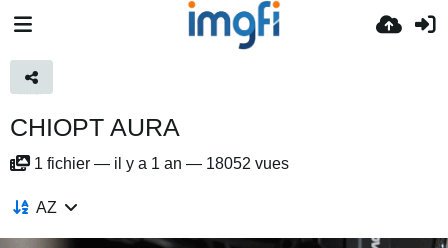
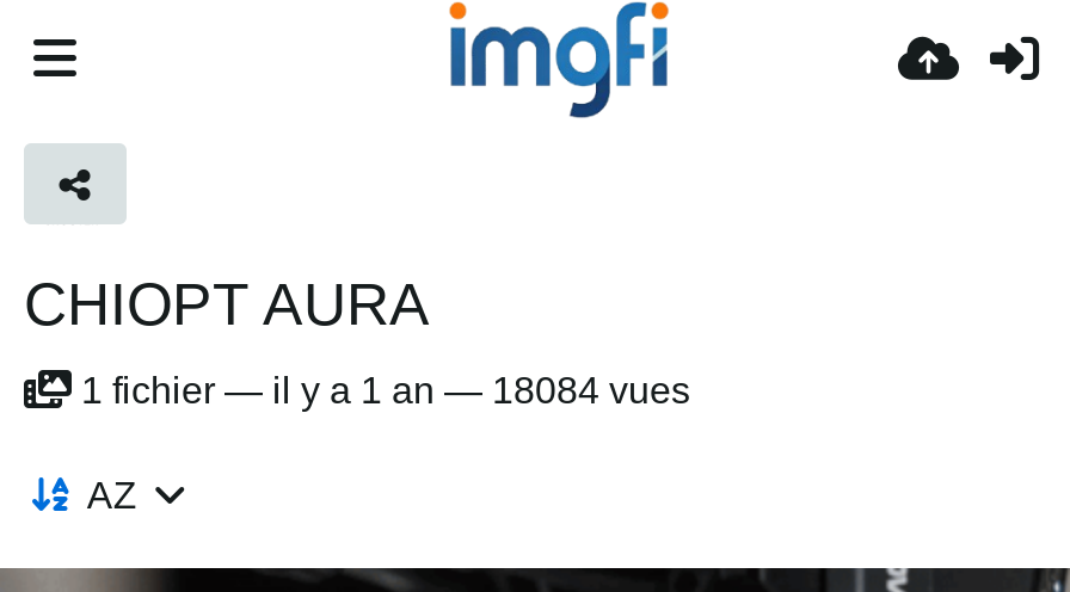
[34,155,289,172] 1 fichier — il y a 1 an — 18052 vues -> [81,370,690,411] 1 fichier — il y a 1 an — 18084 vues

